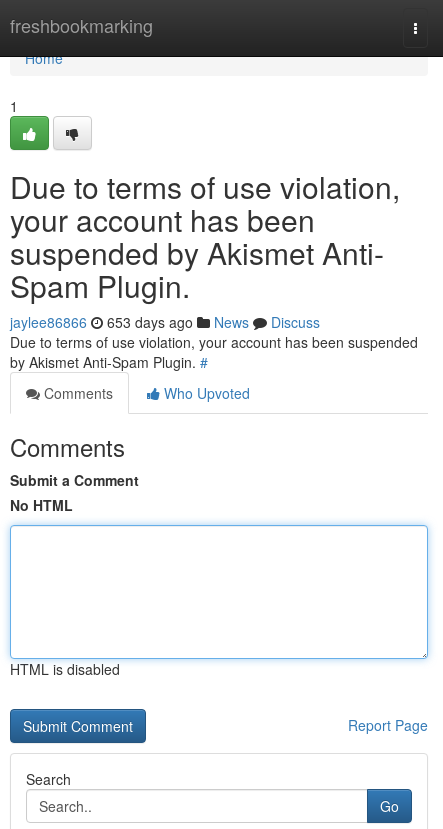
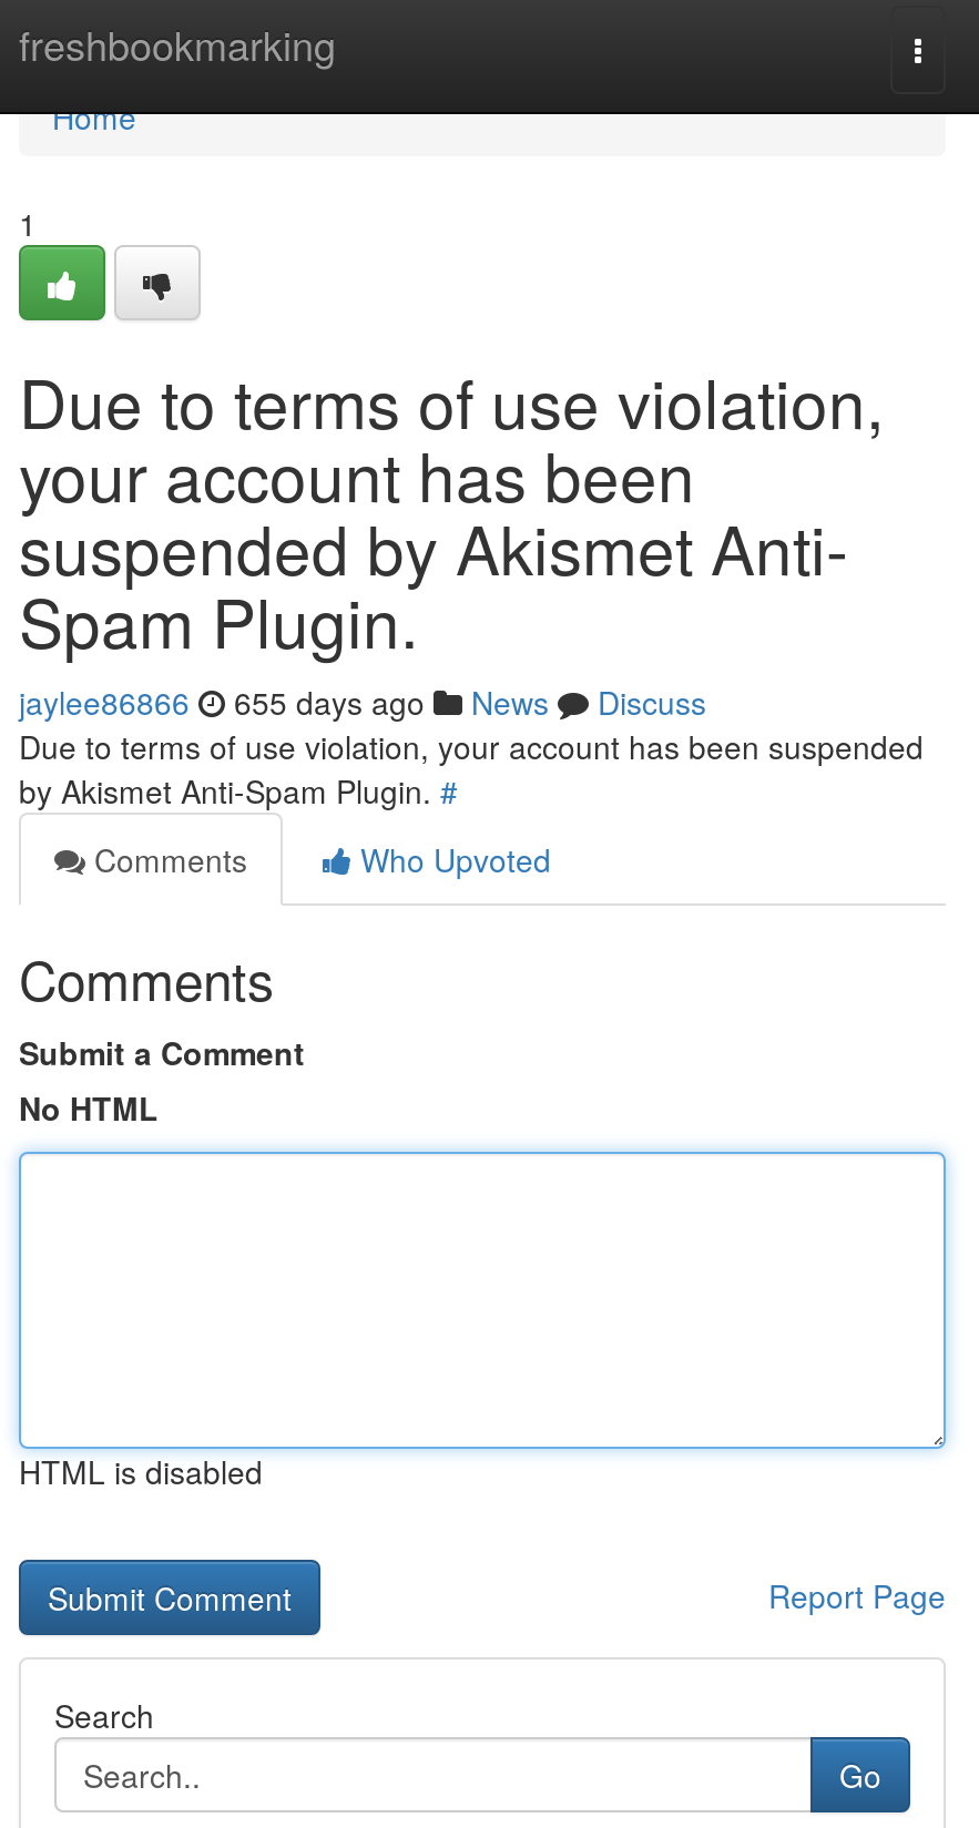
[10,312,320,332] jaylee86866 653 days ago News Discuss -> [19,680,706,724] jaylee86866 655 days ago News Discuss

